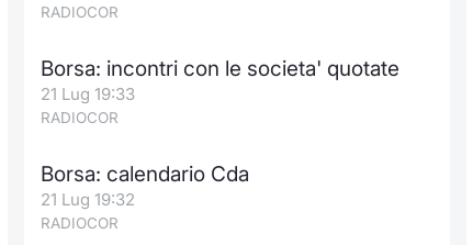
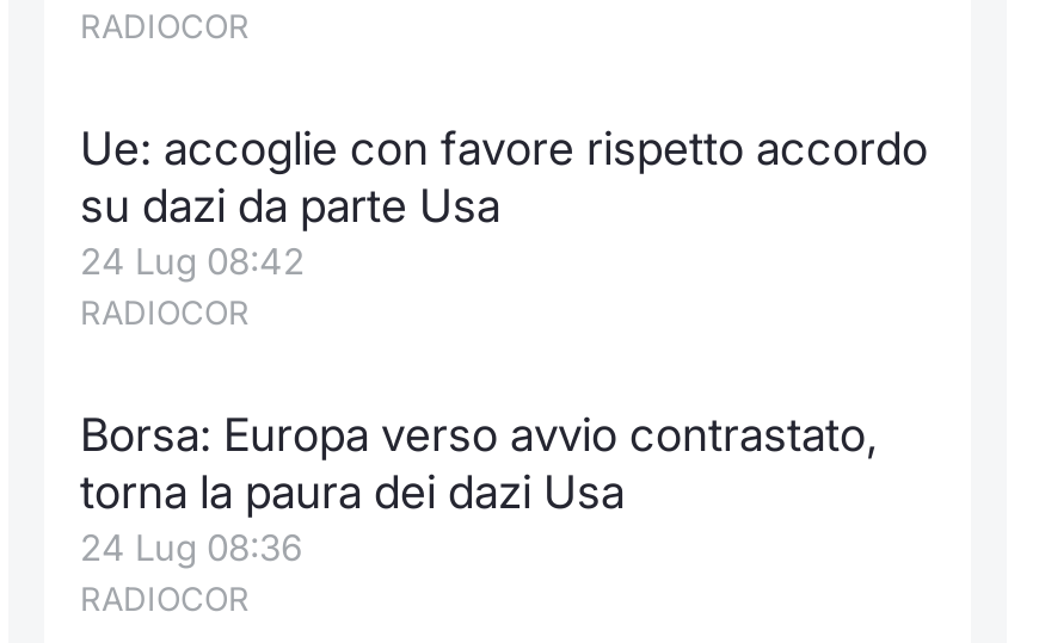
[41,56,399,104] Borsa: incontri con le societa' quotate | 21 Lug 19:33 -> [80,122,928,284] Ue: accoglie con favore rispetto accordo | su dazi da parte Usa | 24 Lug 08:42
[41,162,249,210] Borsa: calendario Cda | 21 Lug 19:32 -> [80,408,878,570] Borsa: Europa verso avvio contrastato, | torna la paura dei dazi Usa | 24 Lug 08:36

